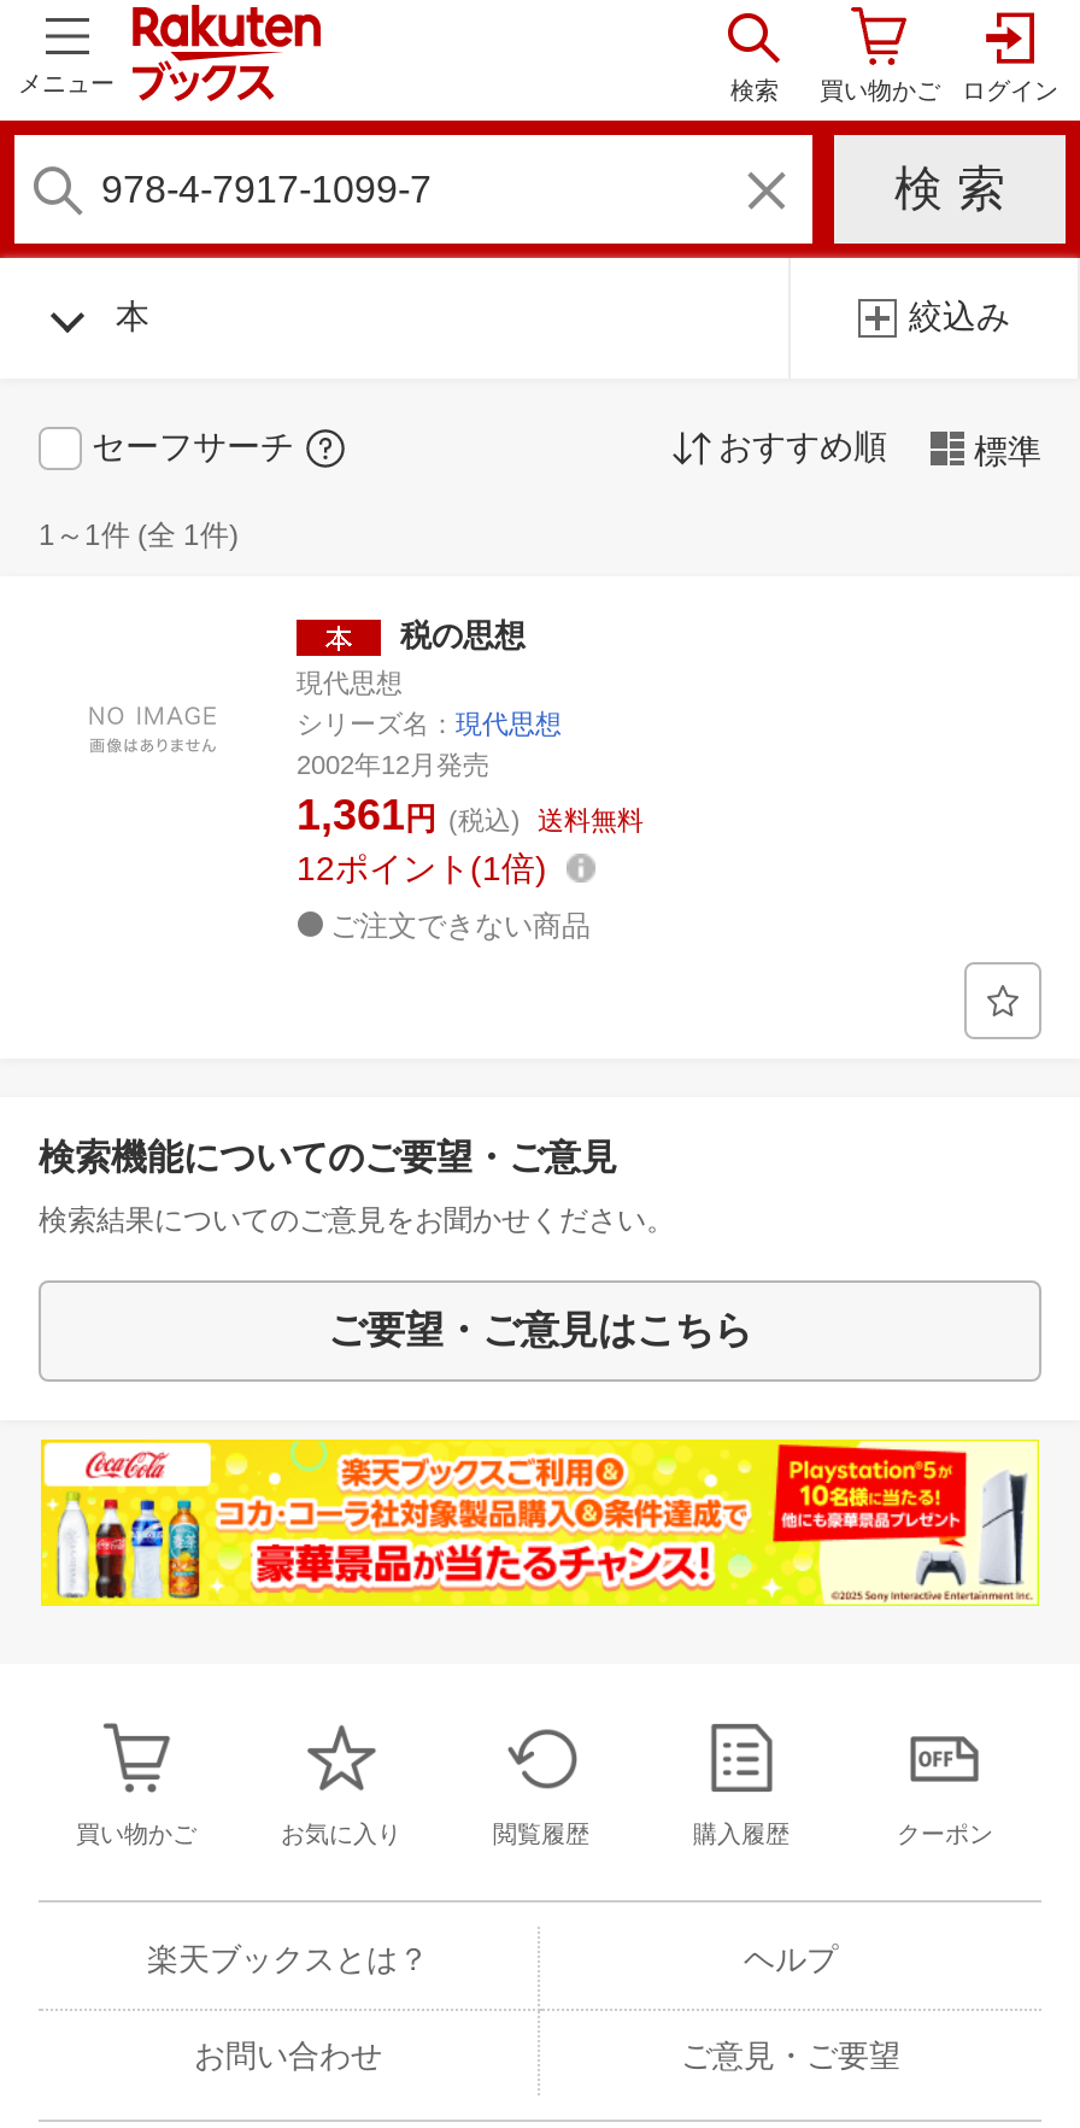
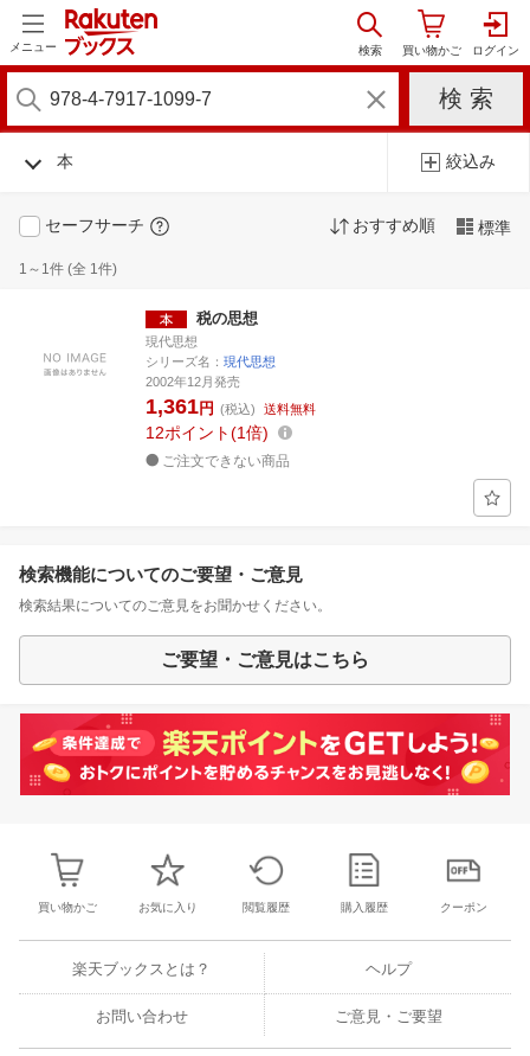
[39,1437,1041,1608] [image] -> [19,712,511,796] [image]

